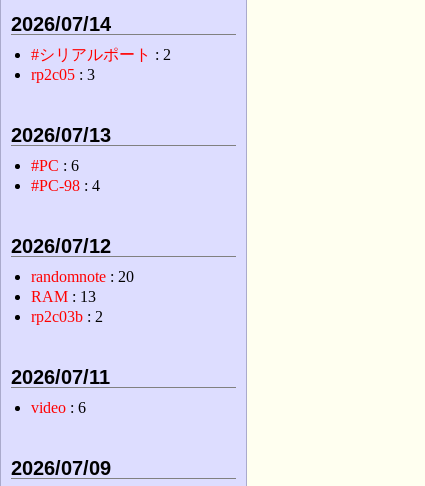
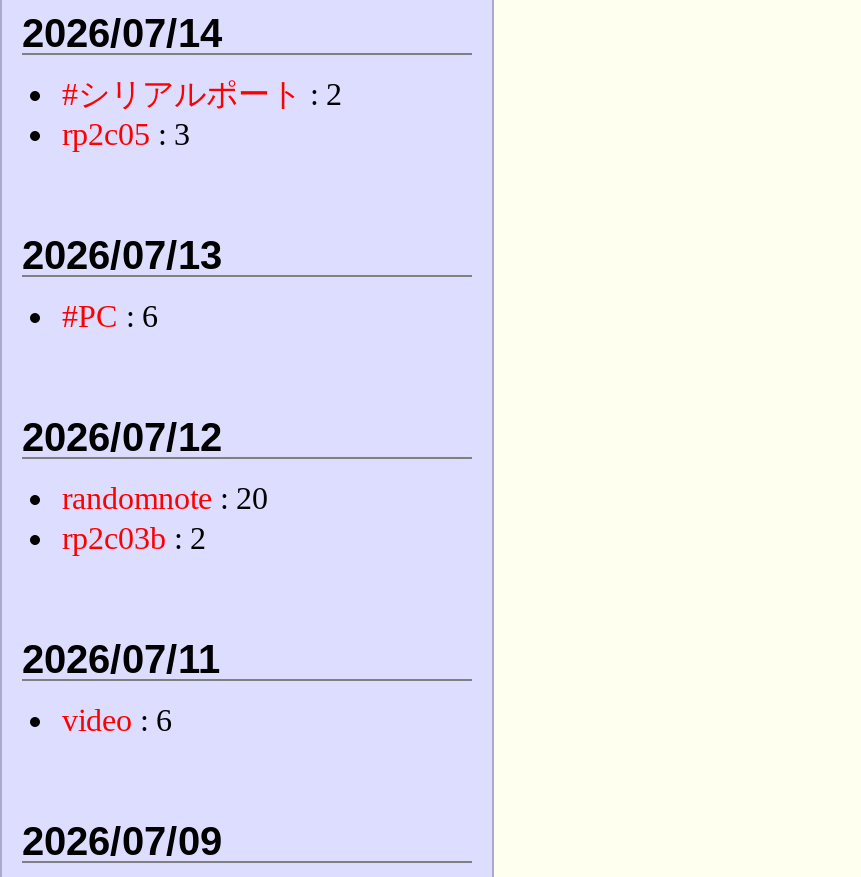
[31,177,100,194] #PC-98: 4 -> none
[31,288,96,305] RAM: 13 -> none

